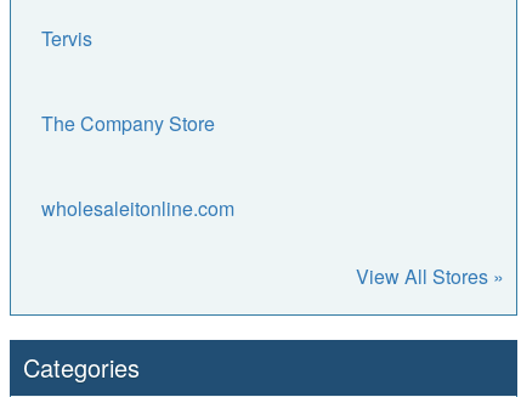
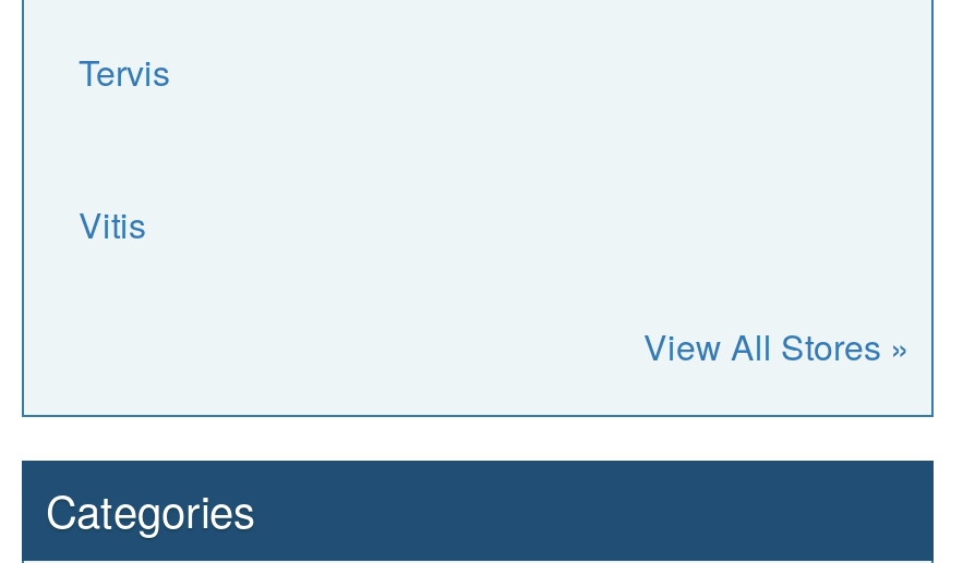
[41,109,234,222] The Company Store | wholesaleitonline.com -> [79,199,146,249] Vitis

